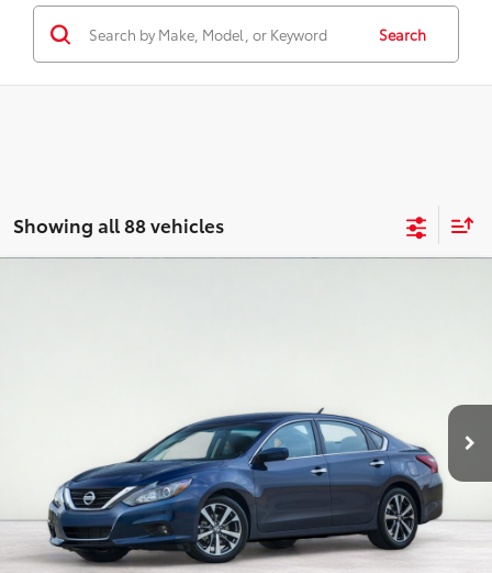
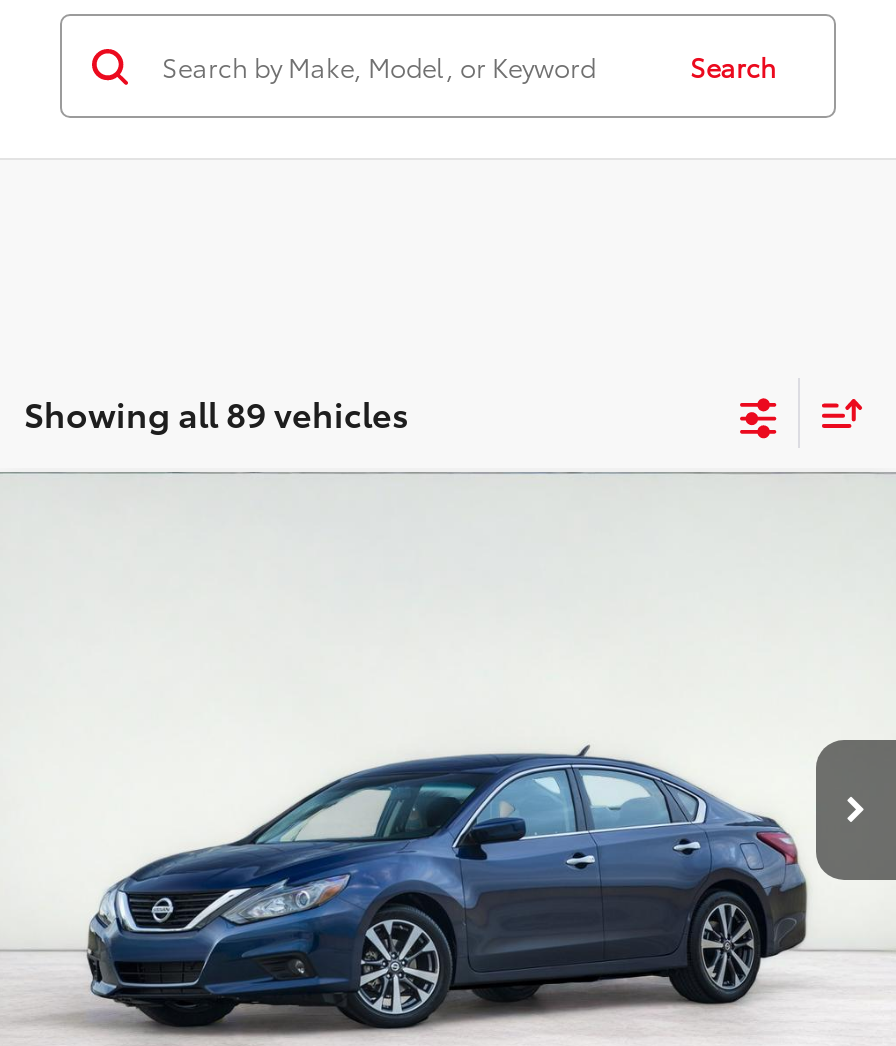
[13,211,224,237] Showing all 88 vehicles -> [24,388,408,436] Showing all 89 vehicles

